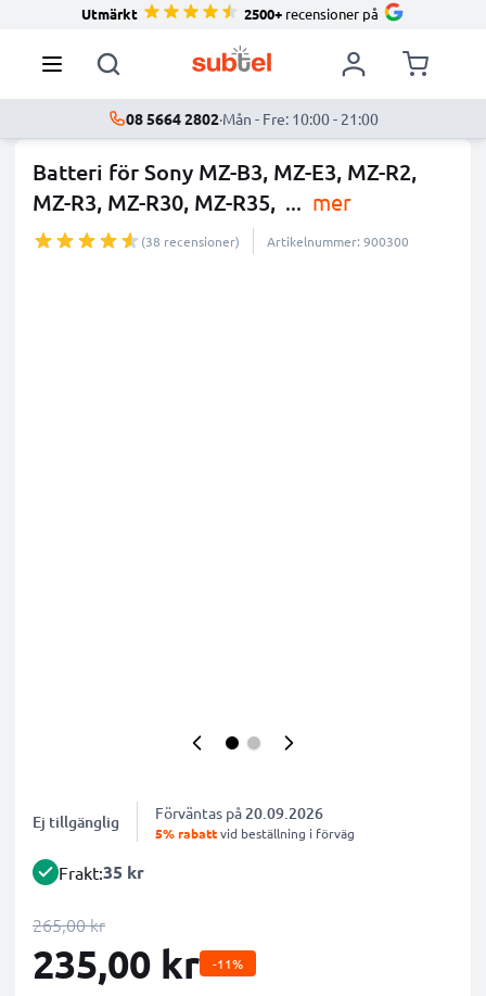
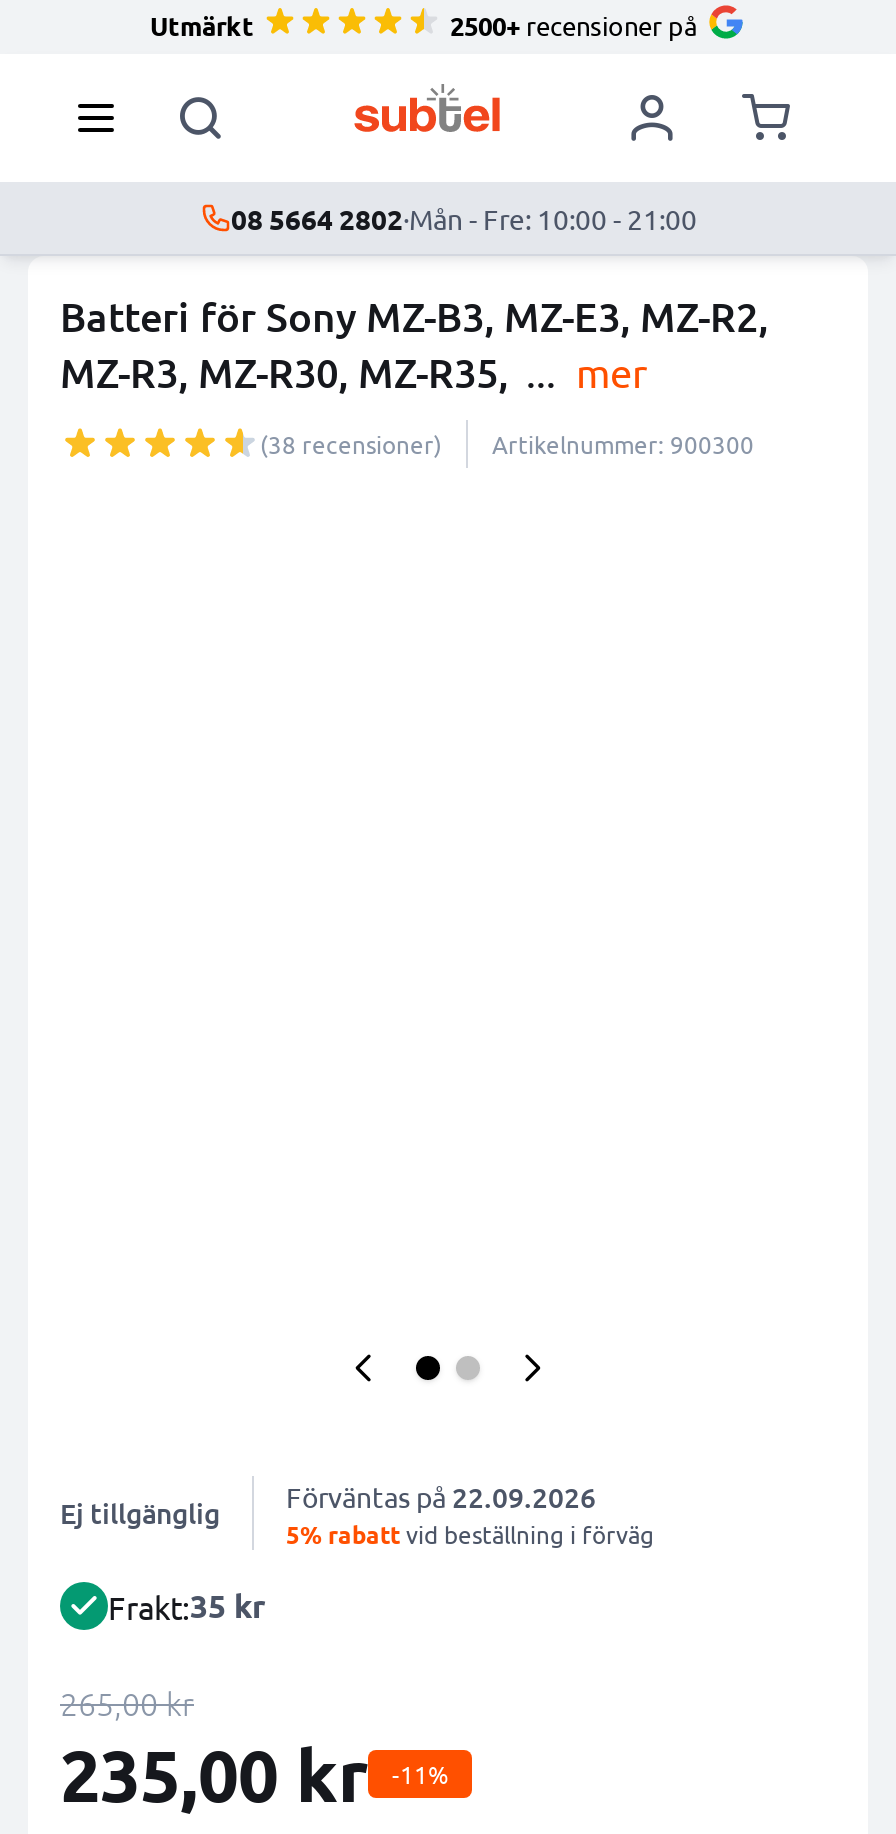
[33,803,323,831] Ej tillgänglig Förväntas på 20.09.2026 -> [60,1478,596,1531] Ej tillgänglig Förväntas på 22.09.2026

